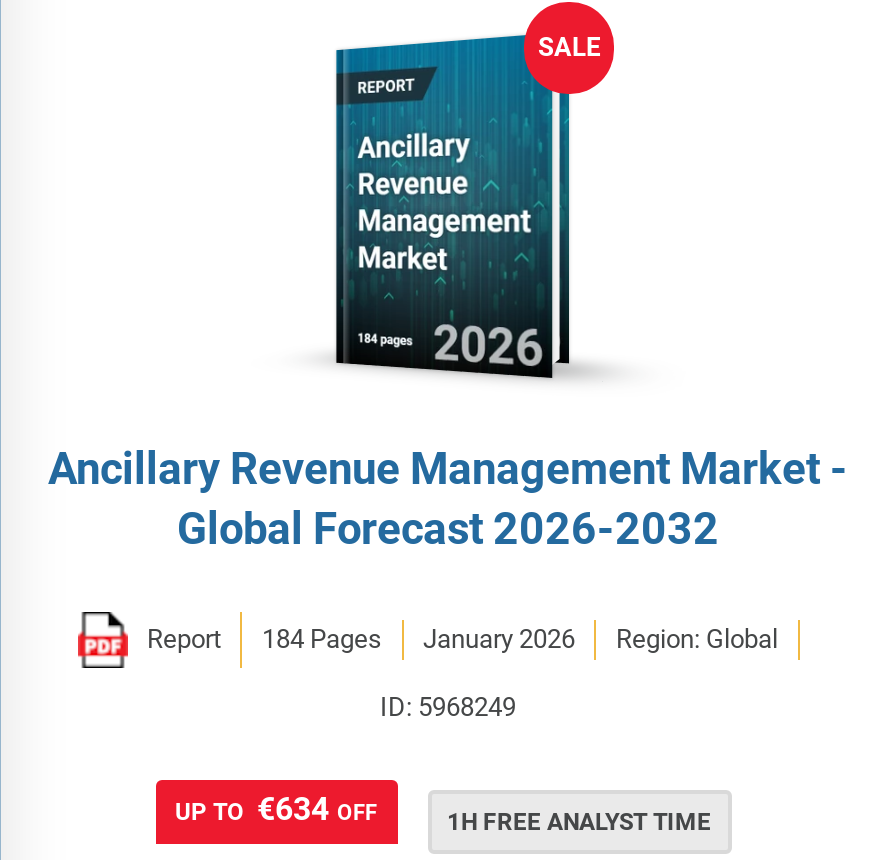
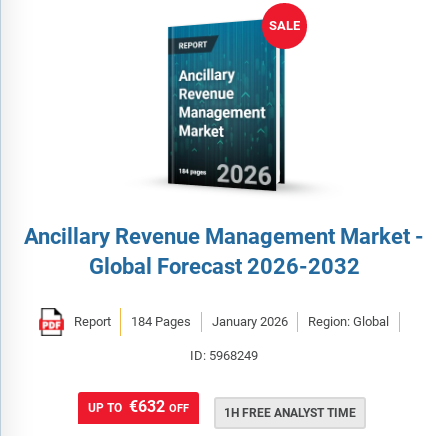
[175,789,377,827] UP TO €634 OFF -> [87,397,188,416] UP TO €632 OFF

